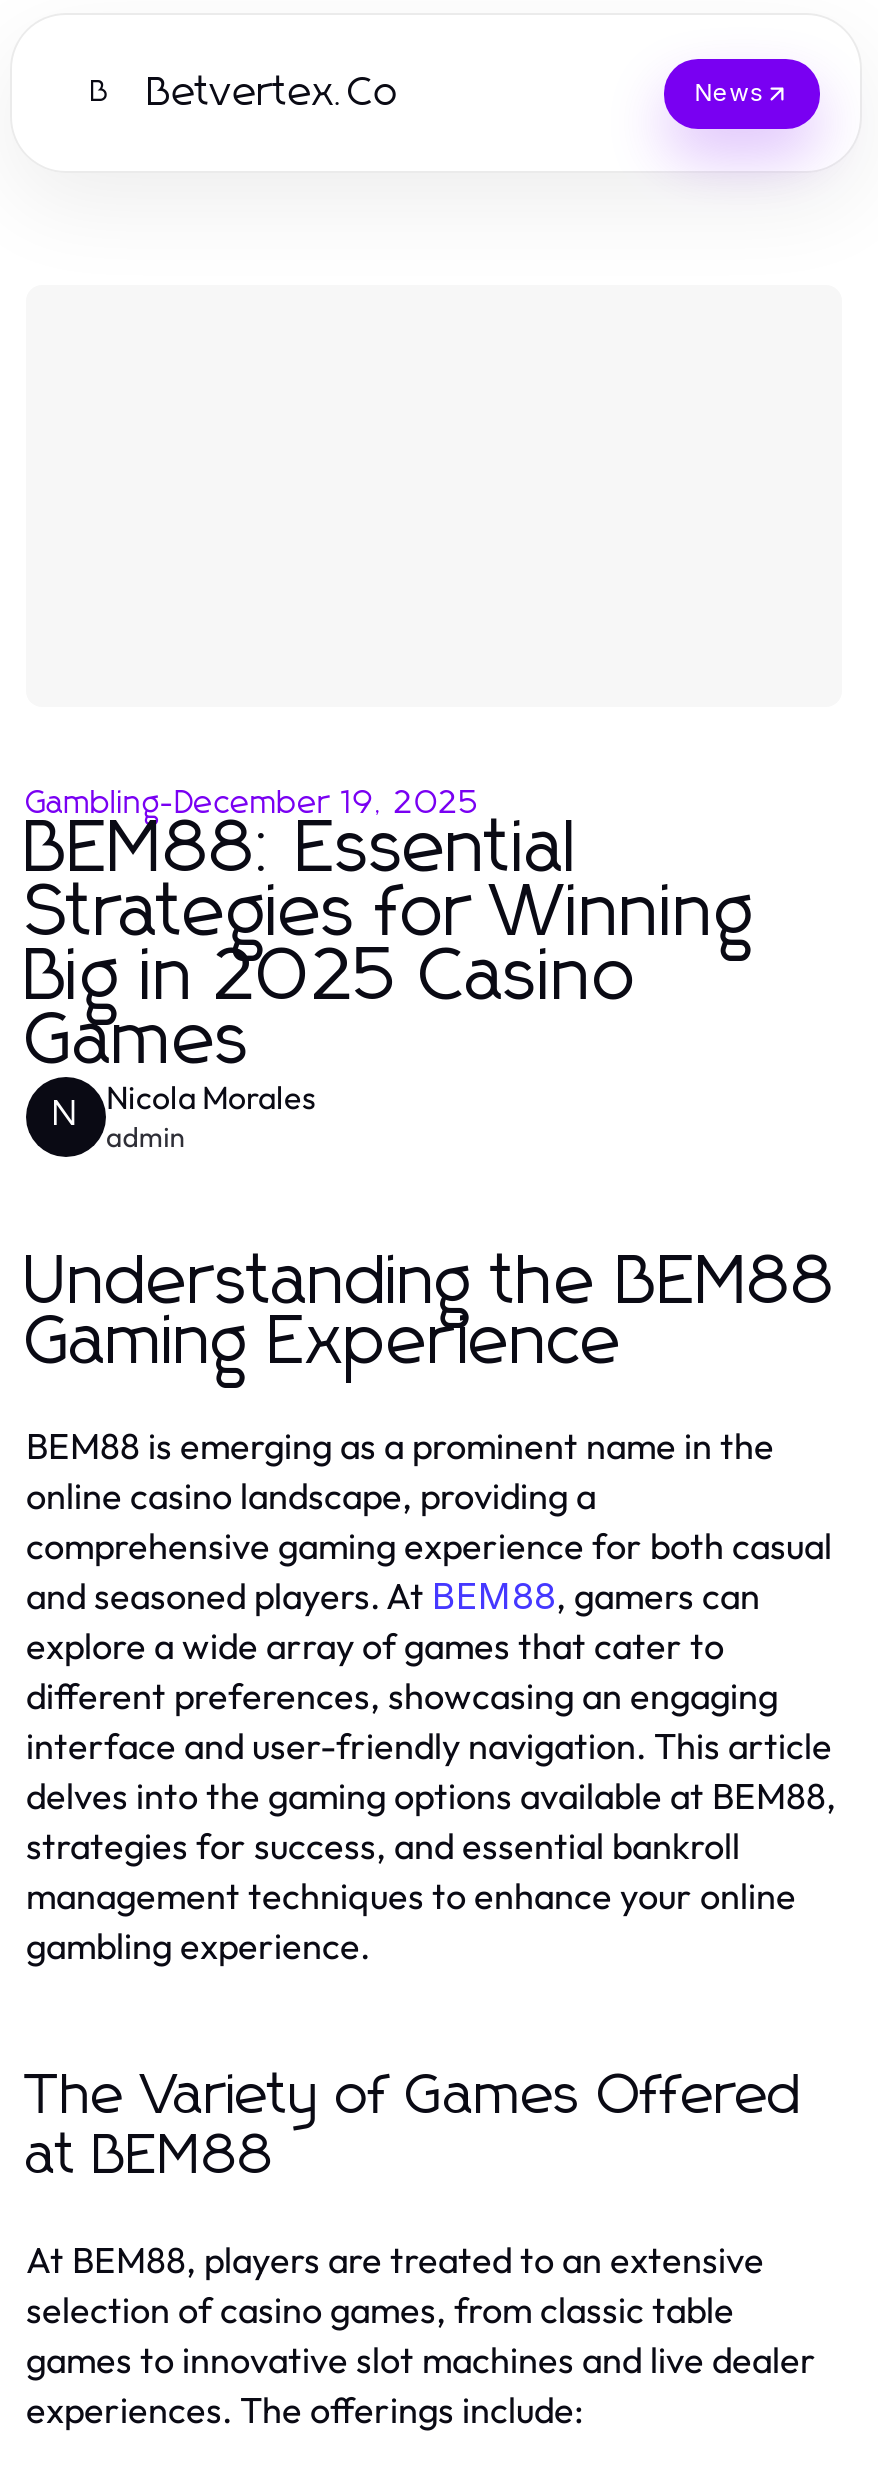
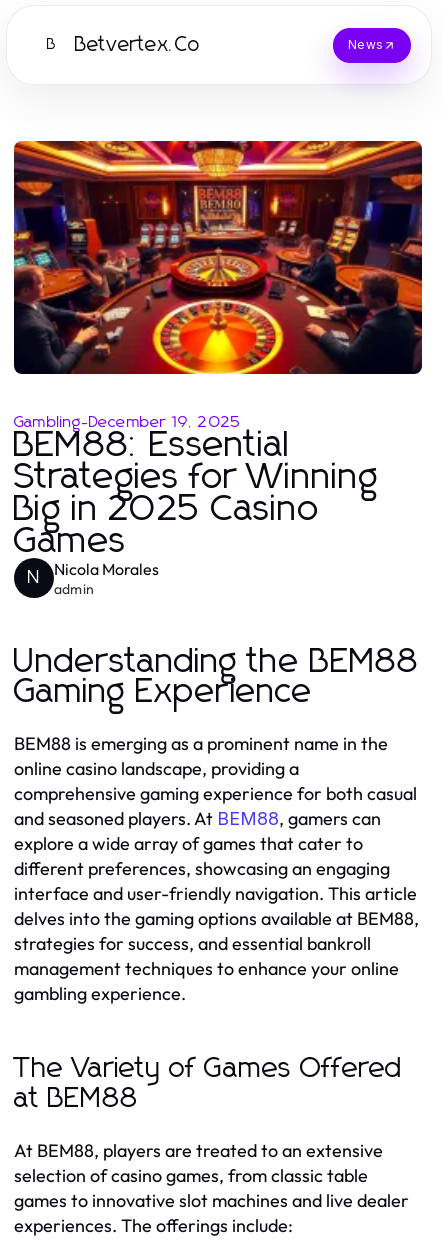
none -> [13,140,423,375] [image]

